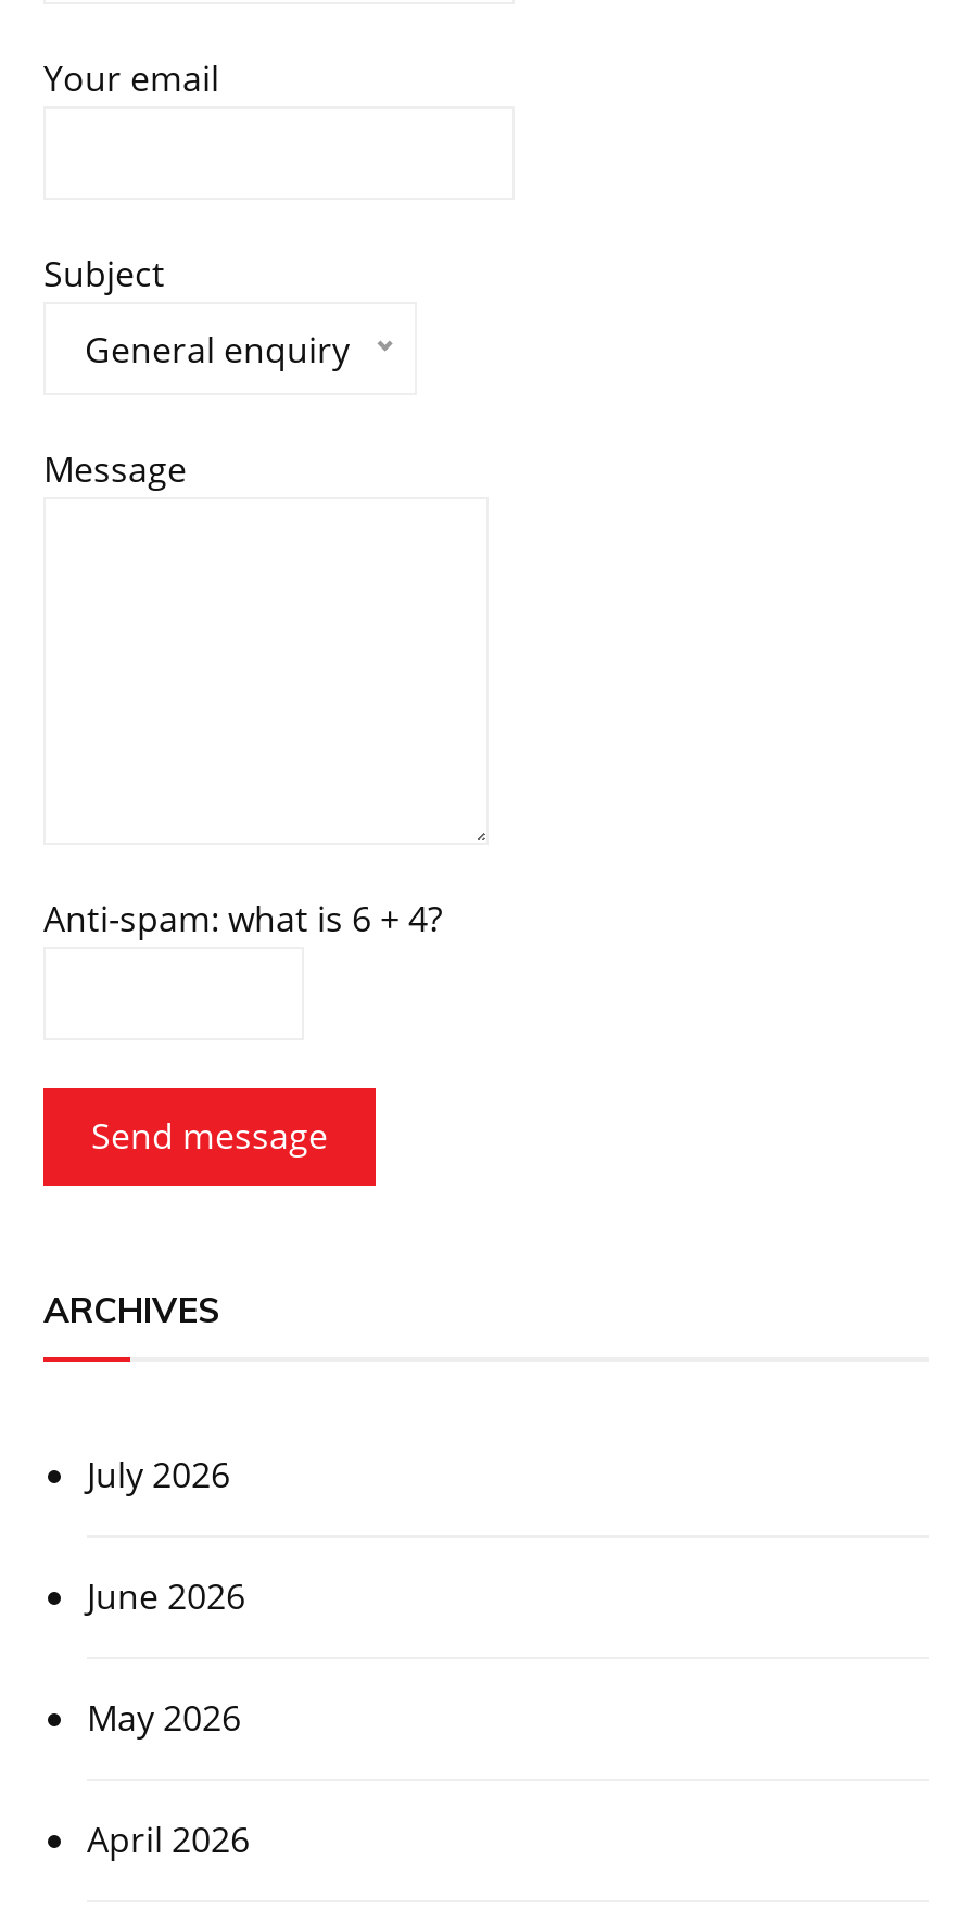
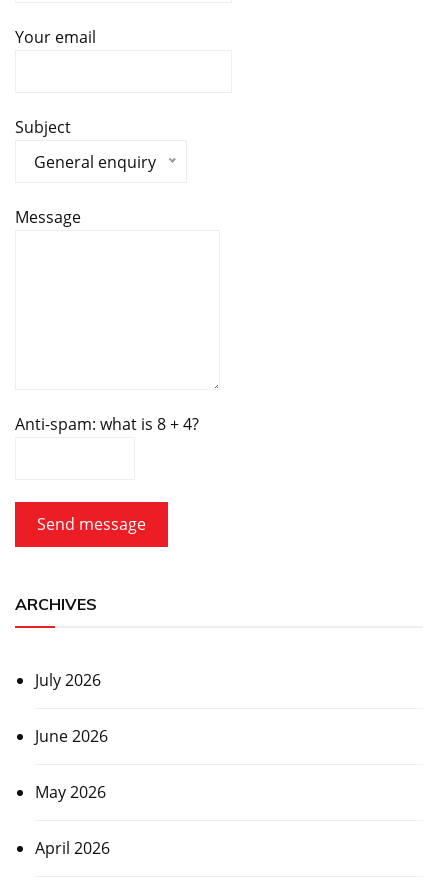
[43,895,443,942] Anti-spam: what is 6 + 4? -> [15,413,199,435] Anti-spam: what is 8 + 4?

